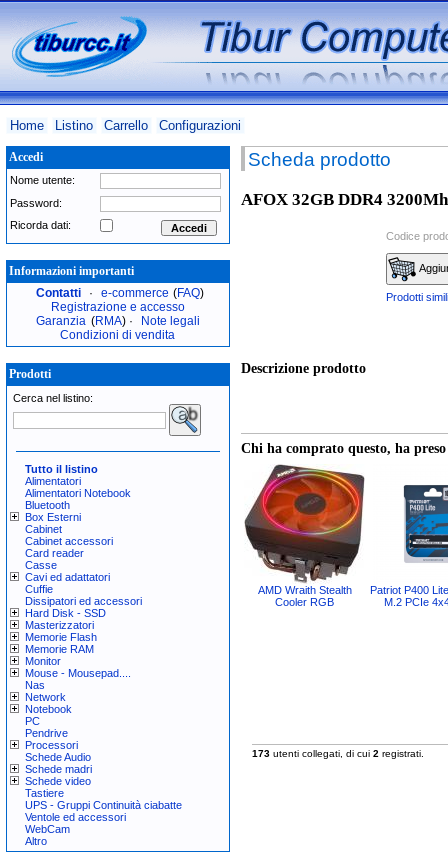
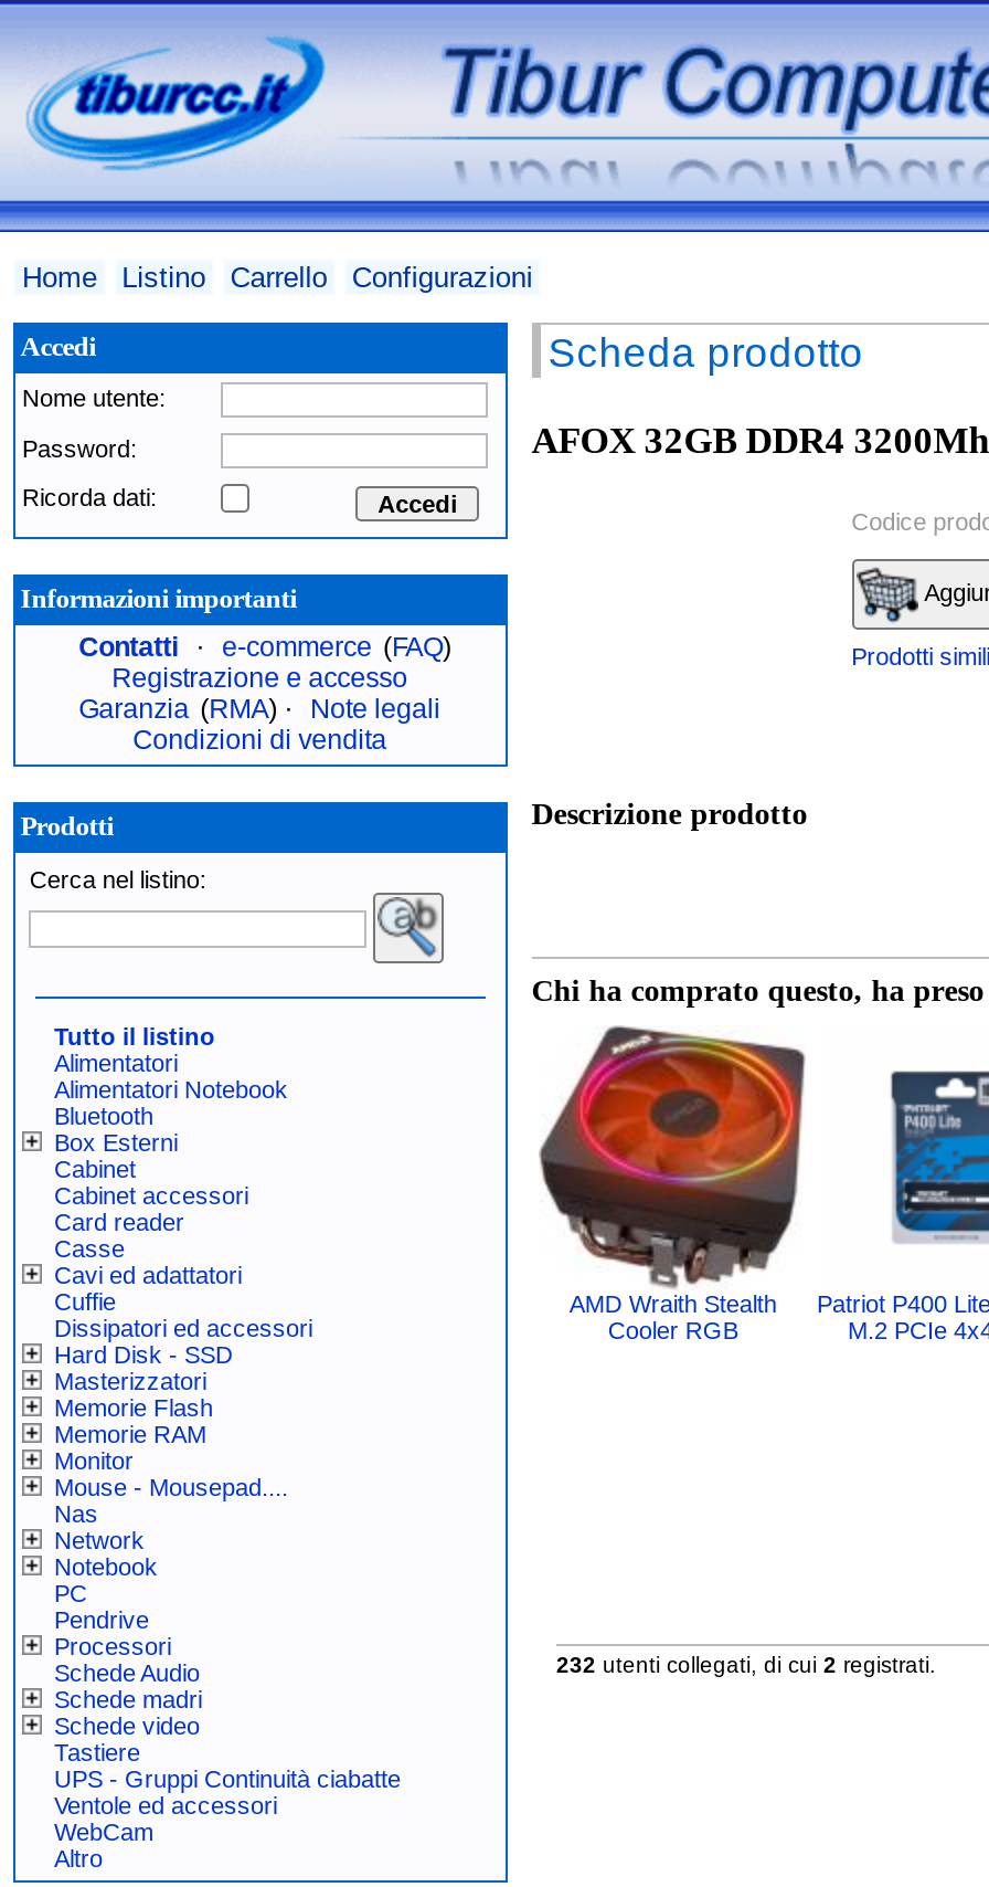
[252,748,424,759] 173 utenti collegati, di cui 2 registrati. -> [556,1652,936,1677] 232 utenti collegati, di cui 2 registrati.

